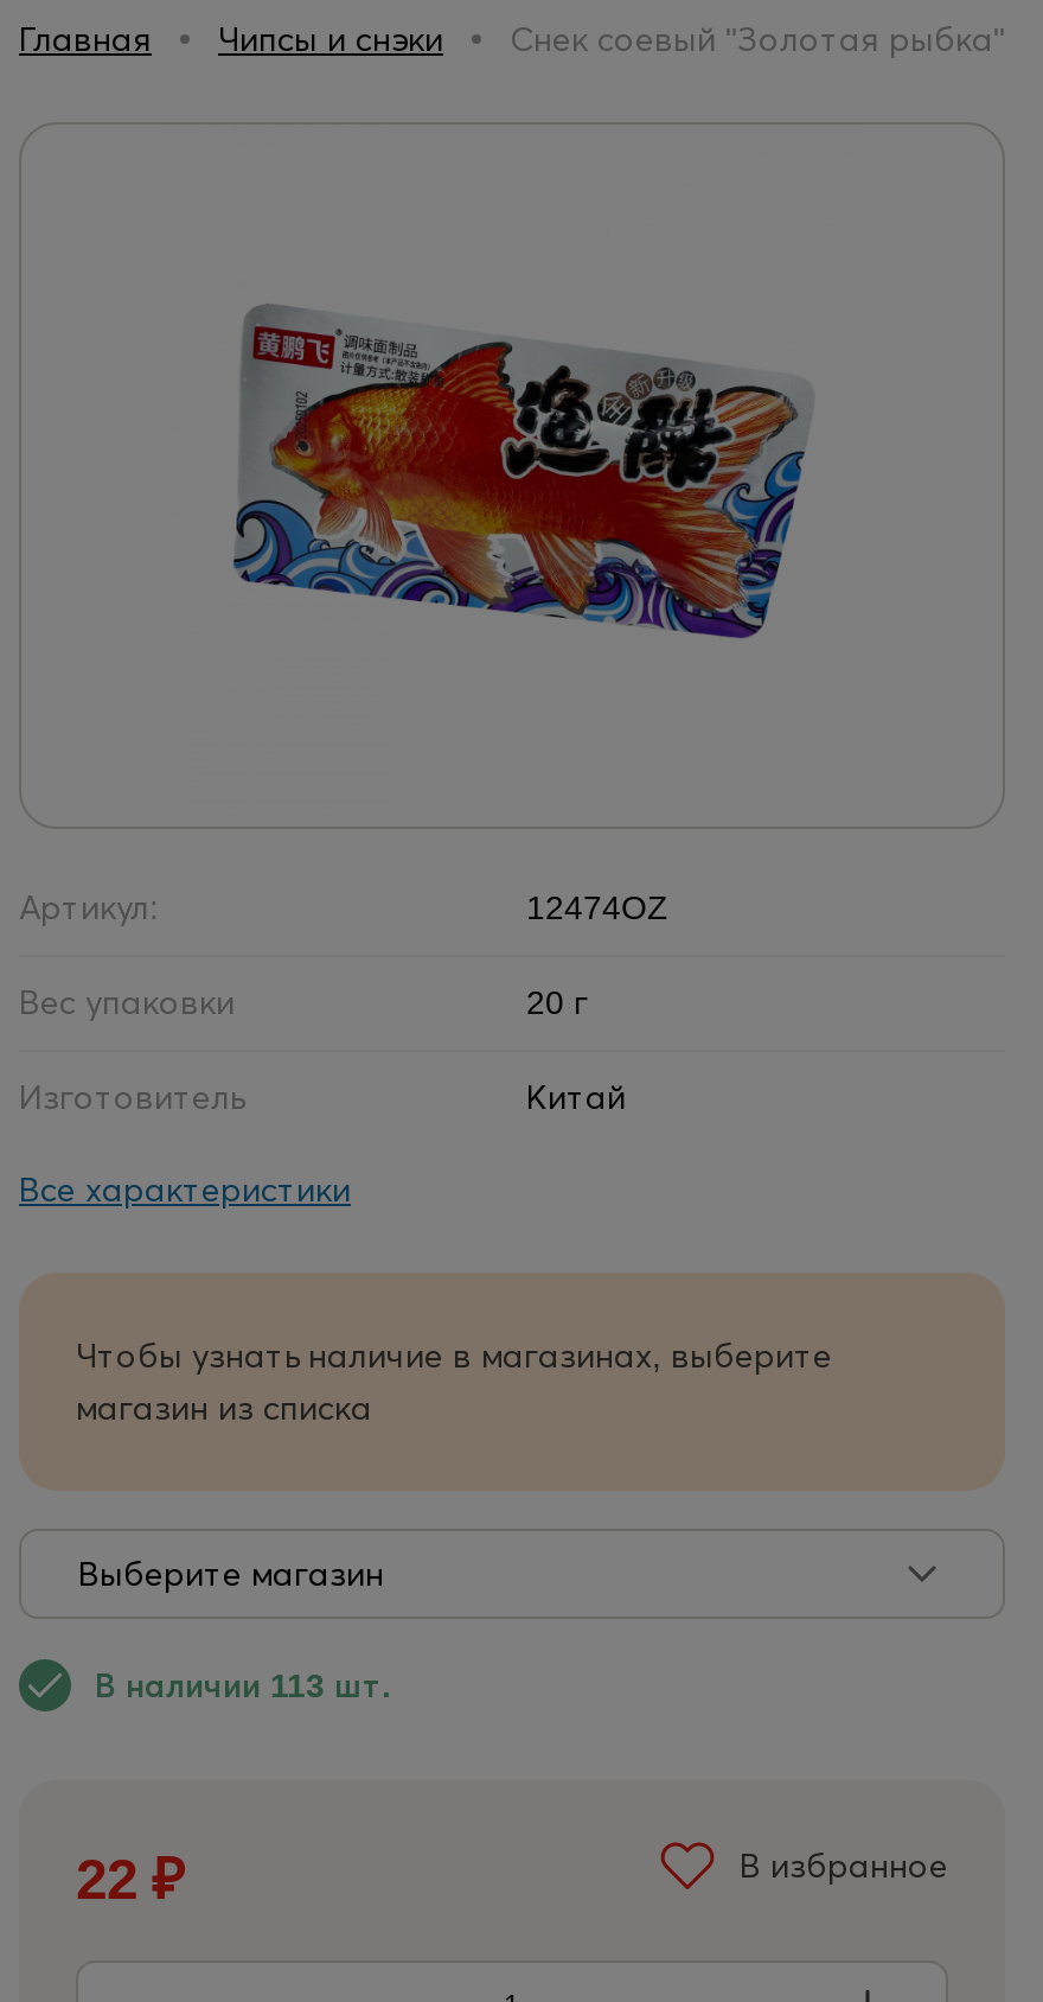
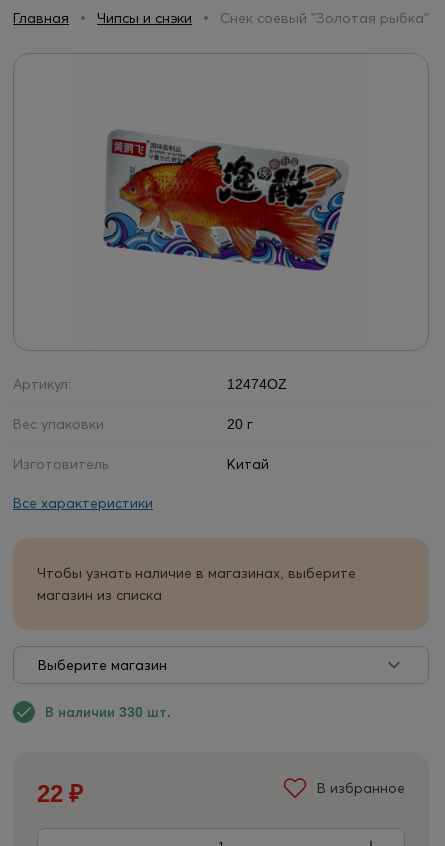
[95,1663,391,1706] В наличии 113 шт. -> [45,703,171,721] В наличии 330 шт.

